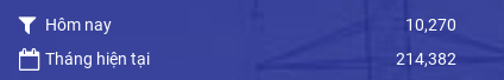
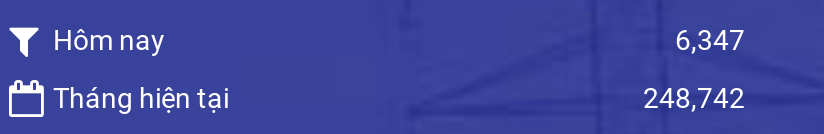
[405,15,456,34] 10,270 -> [675,24,745,56] 6,347
[396,49,456,68] 214,382 -> [643,82,745,114] 248,742

